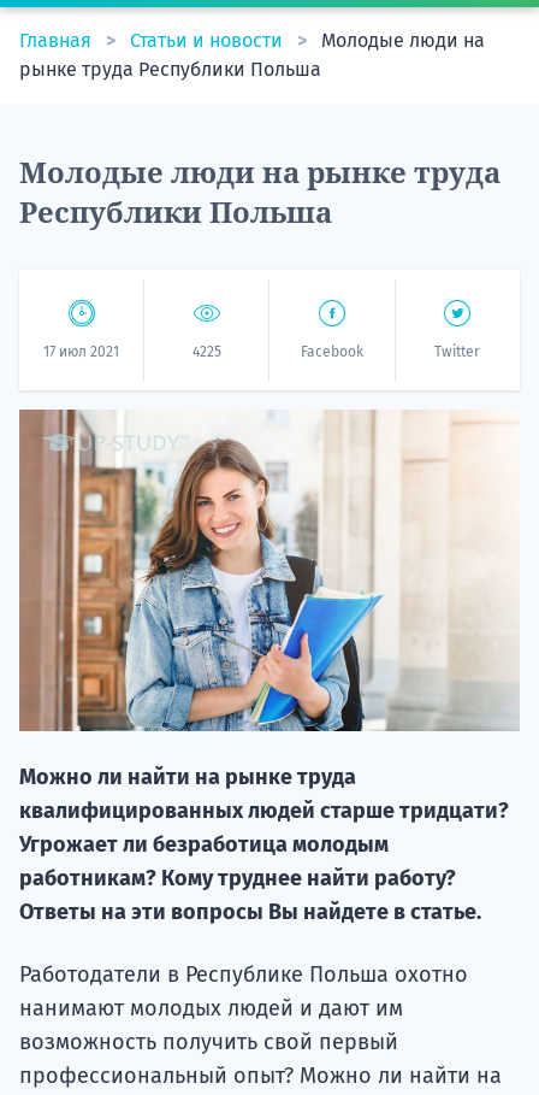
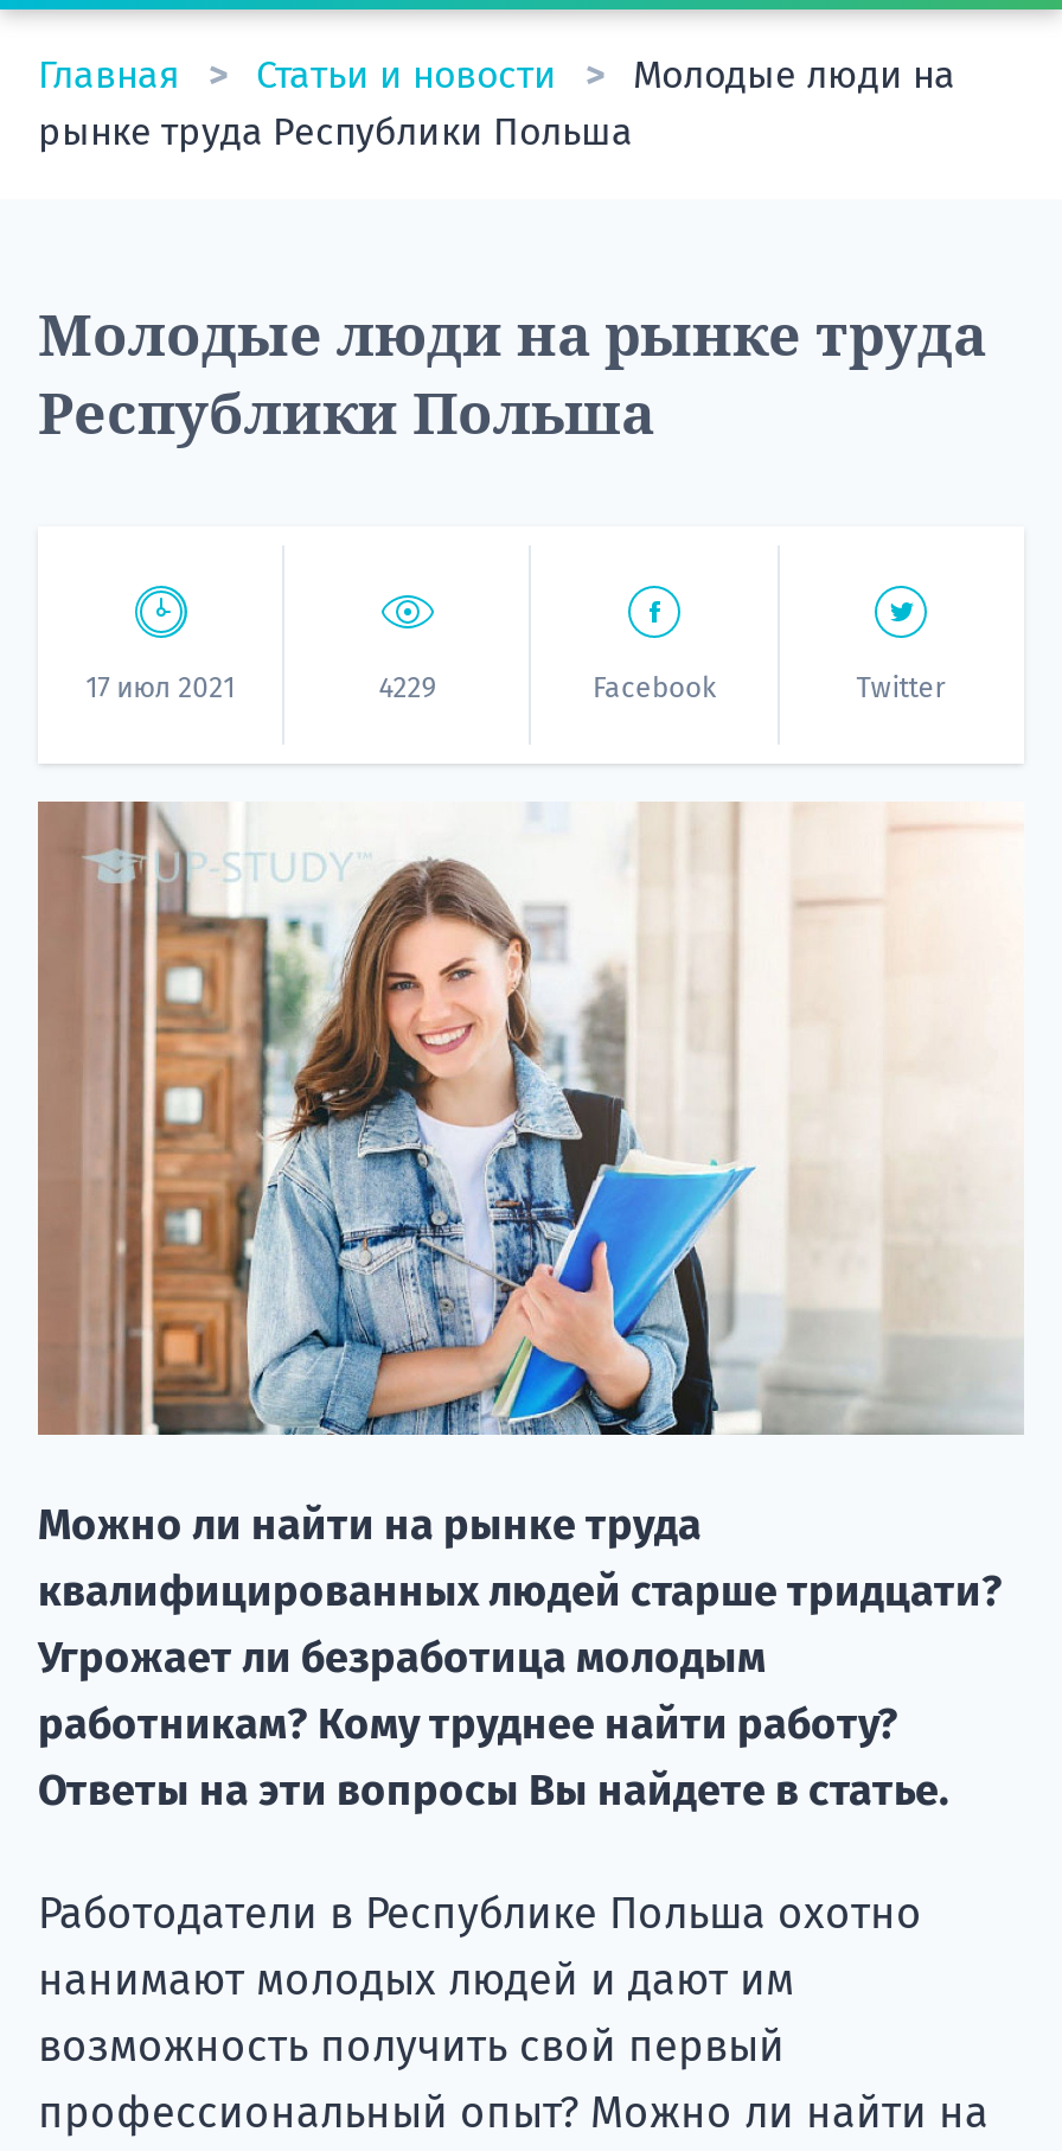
[192,343,221,360] 4225 -> [379,671,436,704] 4229

